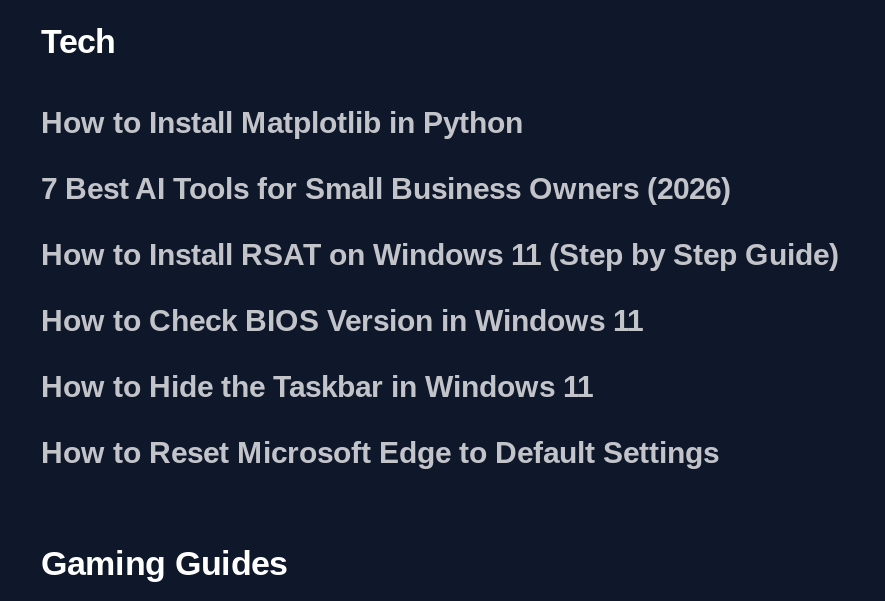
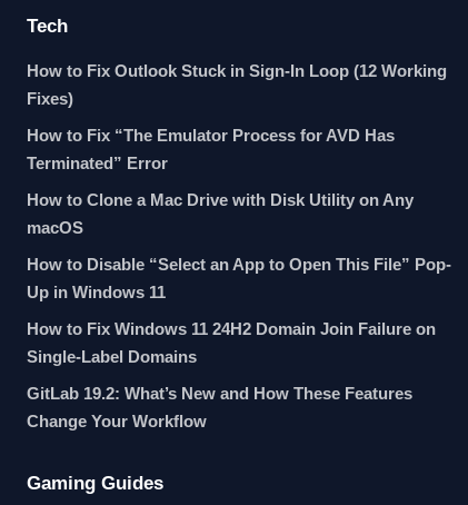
[41,105,839,469] How to Install Matplotlib in Python | 7 Best AI Tools for Small Business Owners (2026) | How to Install RSAT on Windows 11 (Step by Step Guide) | How to Check BIOS Version in Windows 11 | How to Hide the Taskbar in Windows 11 | How to Reset Microsoft Edge to Default Settings -> [27,61,451,430] How to Fix Outlook Stuck in Sign-In Loop (12 Working | Fixes) | How to Fix “The Emulator Process for AVD Has | Terminated” Error | How to Clone a Mac Drive with Disk Utility on Any | macOS | How to Disable “Select an App to Open This File” Pop- | Up in Windows 11 | How to Fix Windows 11 24H2 Domain Join Failure on | Single-Label Domains | GitLab 19.2: What’s New and How These Features | Change Your Workflow

